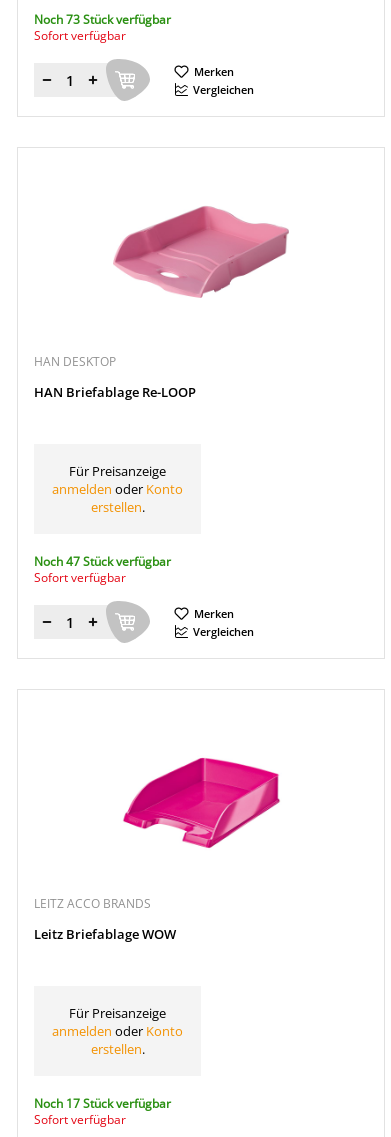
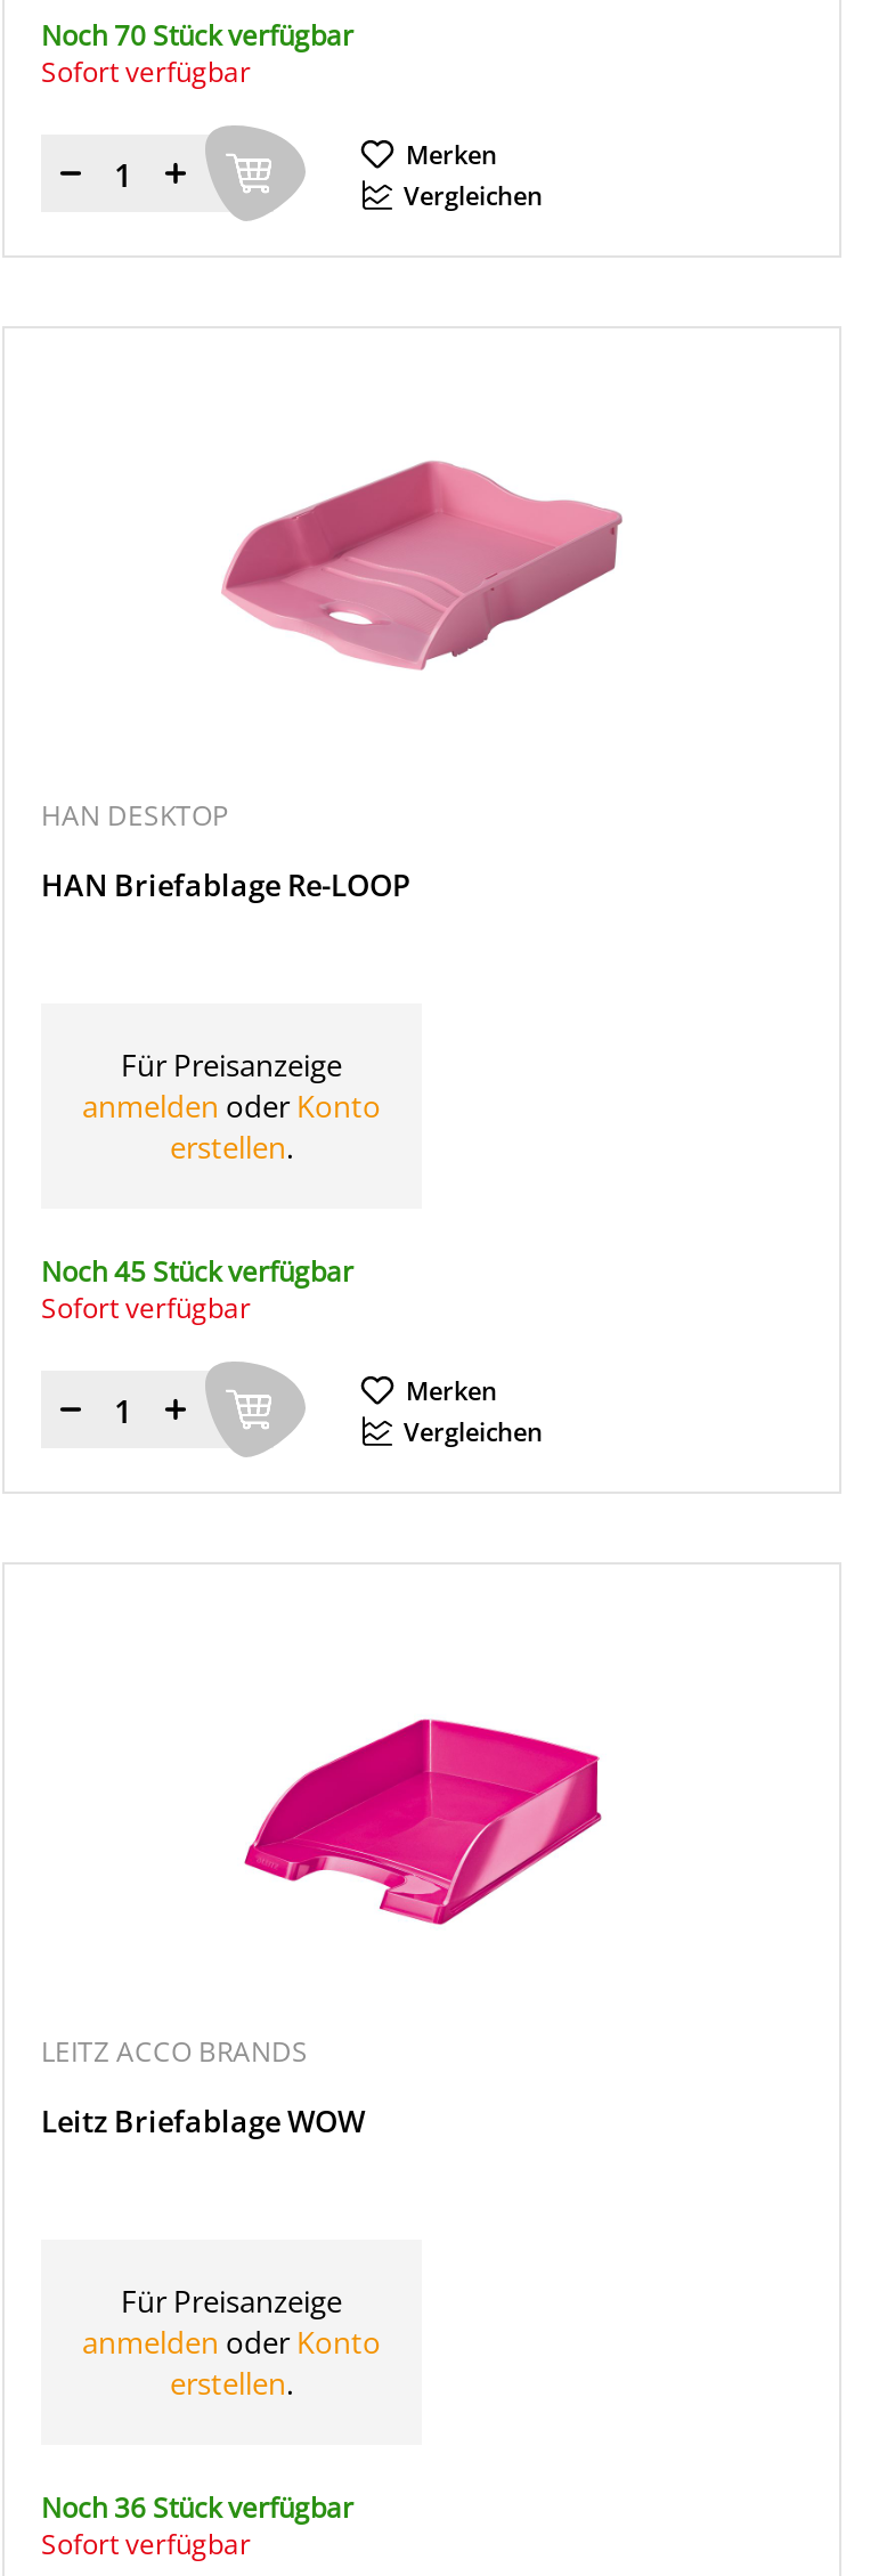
[34,11,171,28] Noch 73 Stück verfügbar -> [41,16,353,55] Noch 70 Stück verfügbar
[34,553,171,570] Noch 47 Stück verfügbar -> [41,1252,353,1291] Noch 45 Stück verfügbar
[34,1095,171,1112] Noch 17 Stück verfügbar -> [41,2488,353,2527] Noch 36 Stück verfügbar

